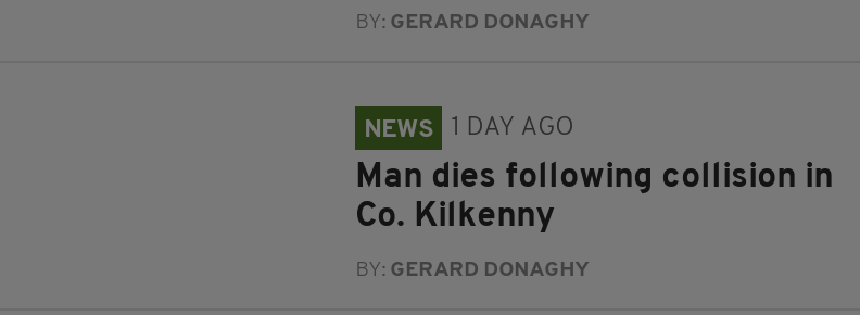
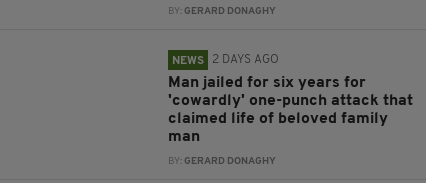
[364,116,575,144] NEWS 1 DAY AGO -> [172,54,279,67] NEWS 2 DAYS AGO
[355,161,833,235] Man dies following collision in | Co. Kilkenny -> [168,75,413,145] Man jailed for six years for | 'cowardly' one-punch attack that | claimed life of beloved family | man

